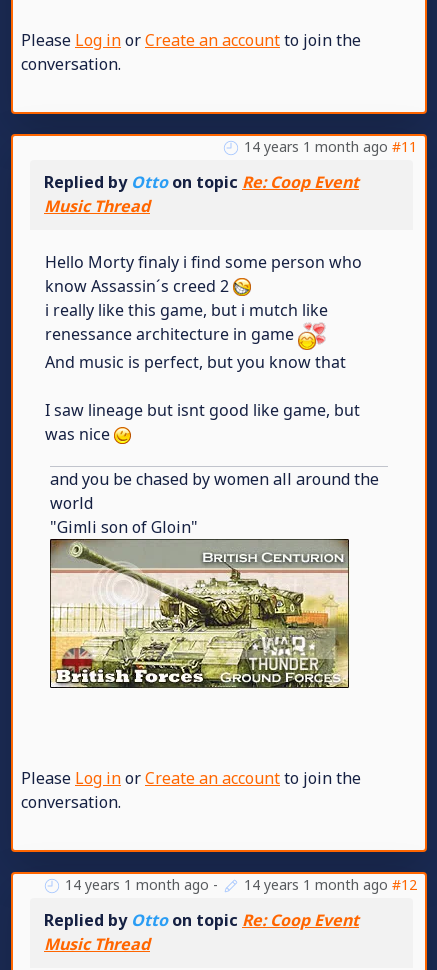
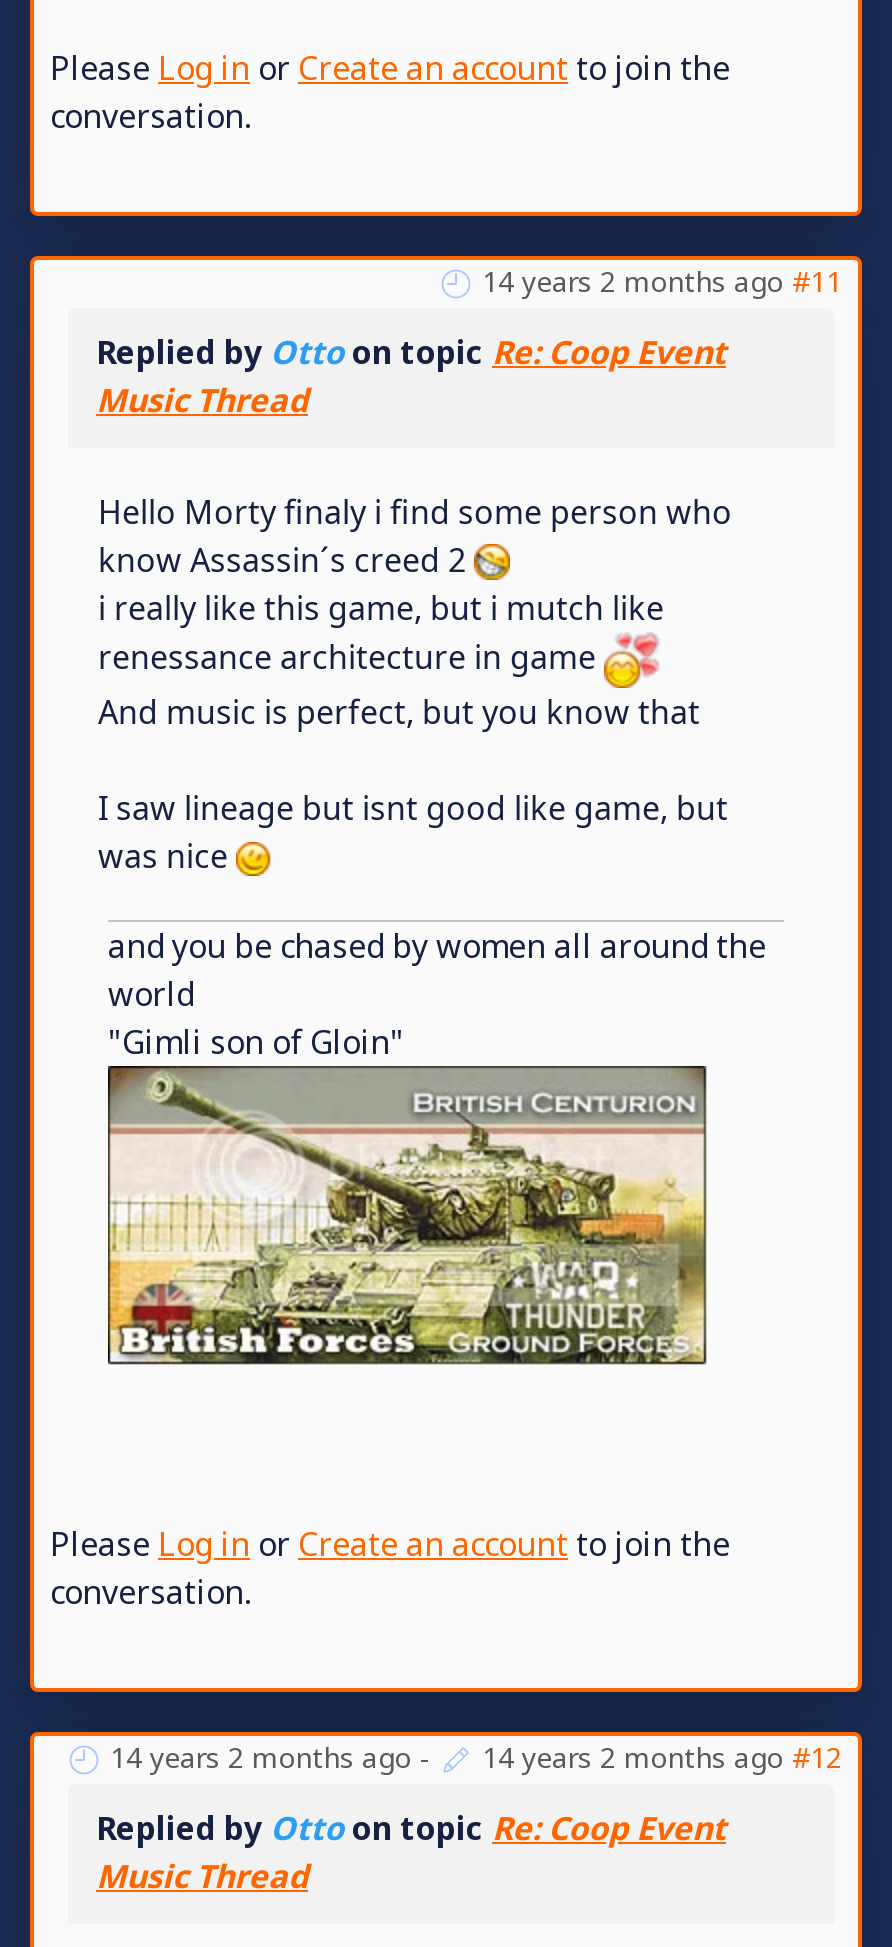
[244,136,417,155] 14 years 1 month ago #11 -> [482,261,842,299] 14 years 2 months ago #11
[65,874,222,893] 14 years 1 month ago- -> [110,1737,438,1775] 14 years 2 months ago-
[244,874,417,893] 14 years 1 month ago #12 -> [482,1737,842,1775] 14 years 2 months ago #12

